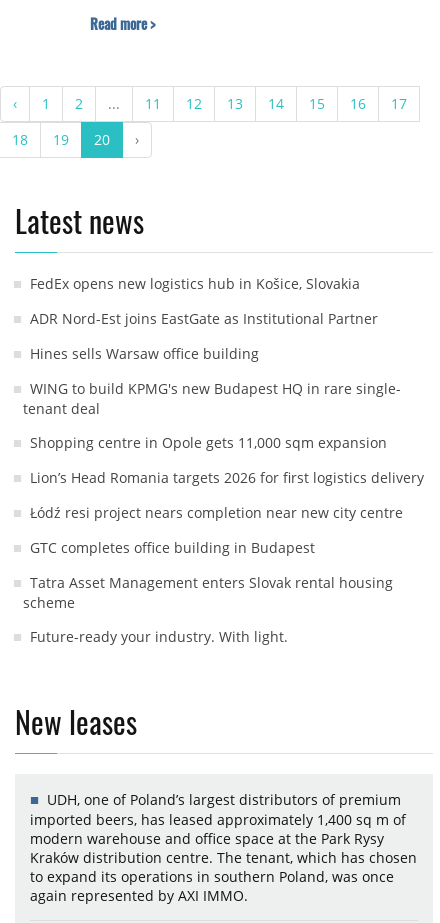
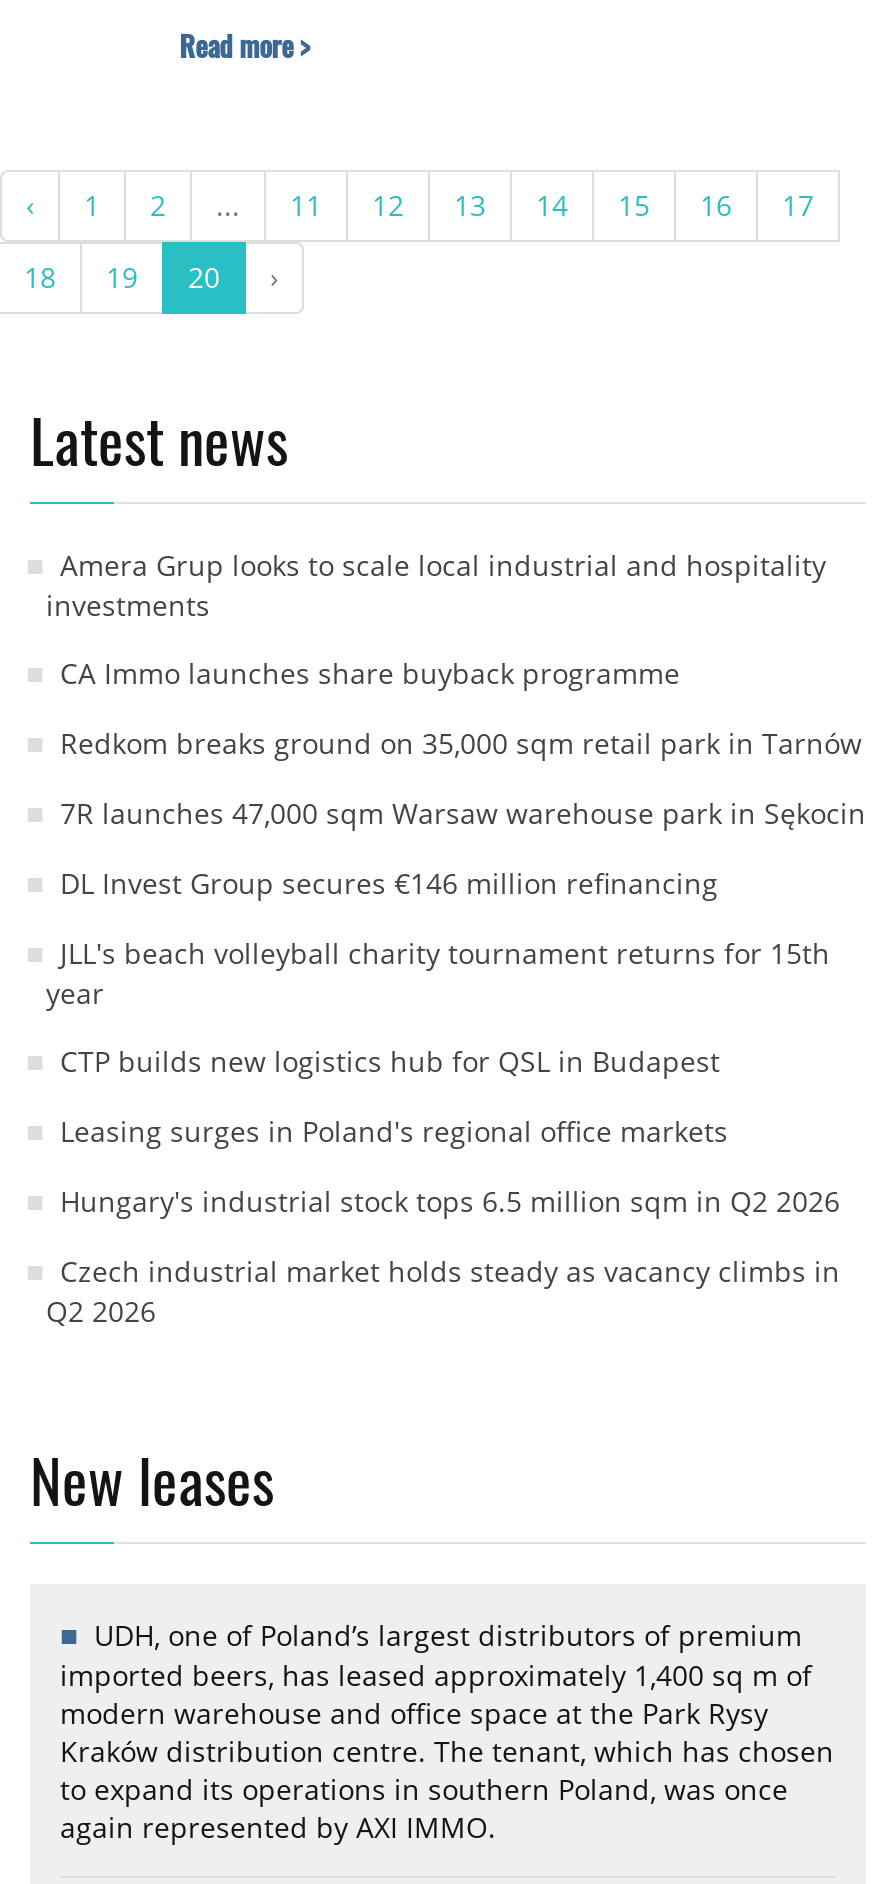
[30,274,360,293] FedEx opens new logistics hub in Košice, Slovakia -> [46,547,826,625] Amera Grup looks to scale local industrial and hospitality | investments
[30,309,378,328] ADR Nord-Est joins EastGate as Institutional Partner -> [60,655,680,693] CA Immo launches share buyback programme
[30,344,259,363] Hines sells Warsaw office building -> [60,725,862,763] Redkom breaks ground on 35,000 sqm retail park in Tarnów
[23,379,401,418] WING to build KPMG's new Budapest HQ in rare single- | tenant deal -> [60,795,866,833] 7R launches 47,000 sqm Warsaw warehouse park in Sękocin
[30,433,387,452] Shopping centre in Opole gets 11,000 sqm expansion -> [60,865,718,903] DL Invest Group secures €146 million refinancing
[30,468,424,487] Lion’s Head Romania targets 2026 for first logistics delivery -> [46,935,830,1013] JLL's beach volleyball charity tournament returns for 15th | year
[30,503,403,522] Łódź resi project nears completion near new city centre -> [60,1043,720,1081] CTP builds new logistics hub for QSL in Budapest
[30,538,315,557] GTC completes office building in Budapest -> [60,1113,728,1151] Leasing surges in Poland's regional office markets
[23,573,393,612] Tatra Asset Management enters Slovak rental housing | scheme -> [60,1183,840,1221] Hungary's industrial stock tops 6.5 million sqm in Q2 2026
[30,627,288,646] Future-ready your industry. With light. -> [46,1253,840,1331] Czech industrial market holds steady as vacancy climbs in | Q2 2026

